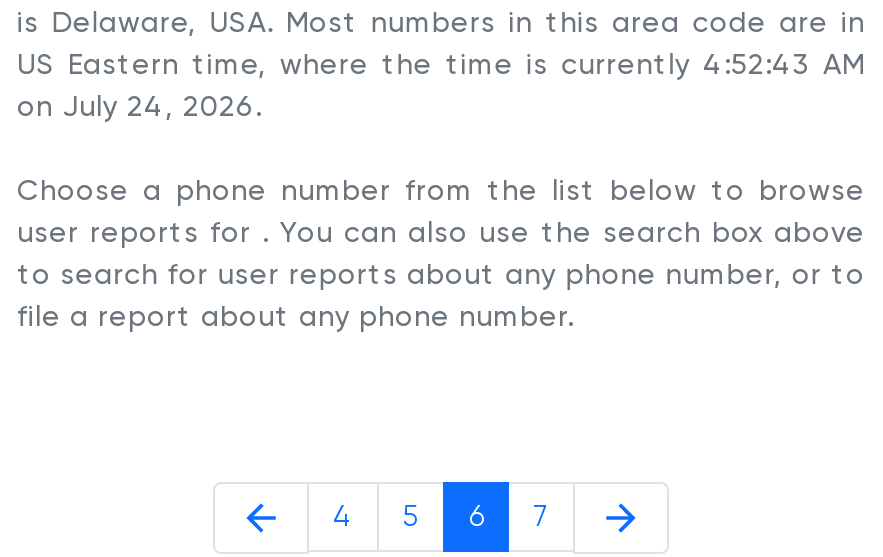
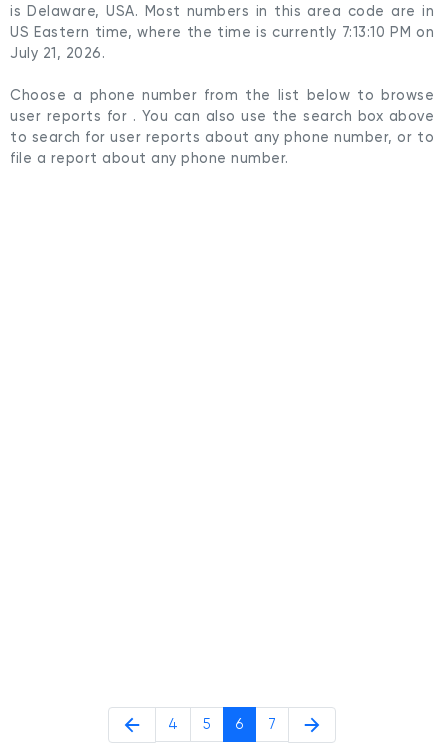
[17,48,865,124] US Eastern time, where the time is currently 4:52:43 AM | on July 24, 2026. -> [10,24,434,62] US Eastern time, where the time is currently 7:13:10 PM on | July 21, 2026.

